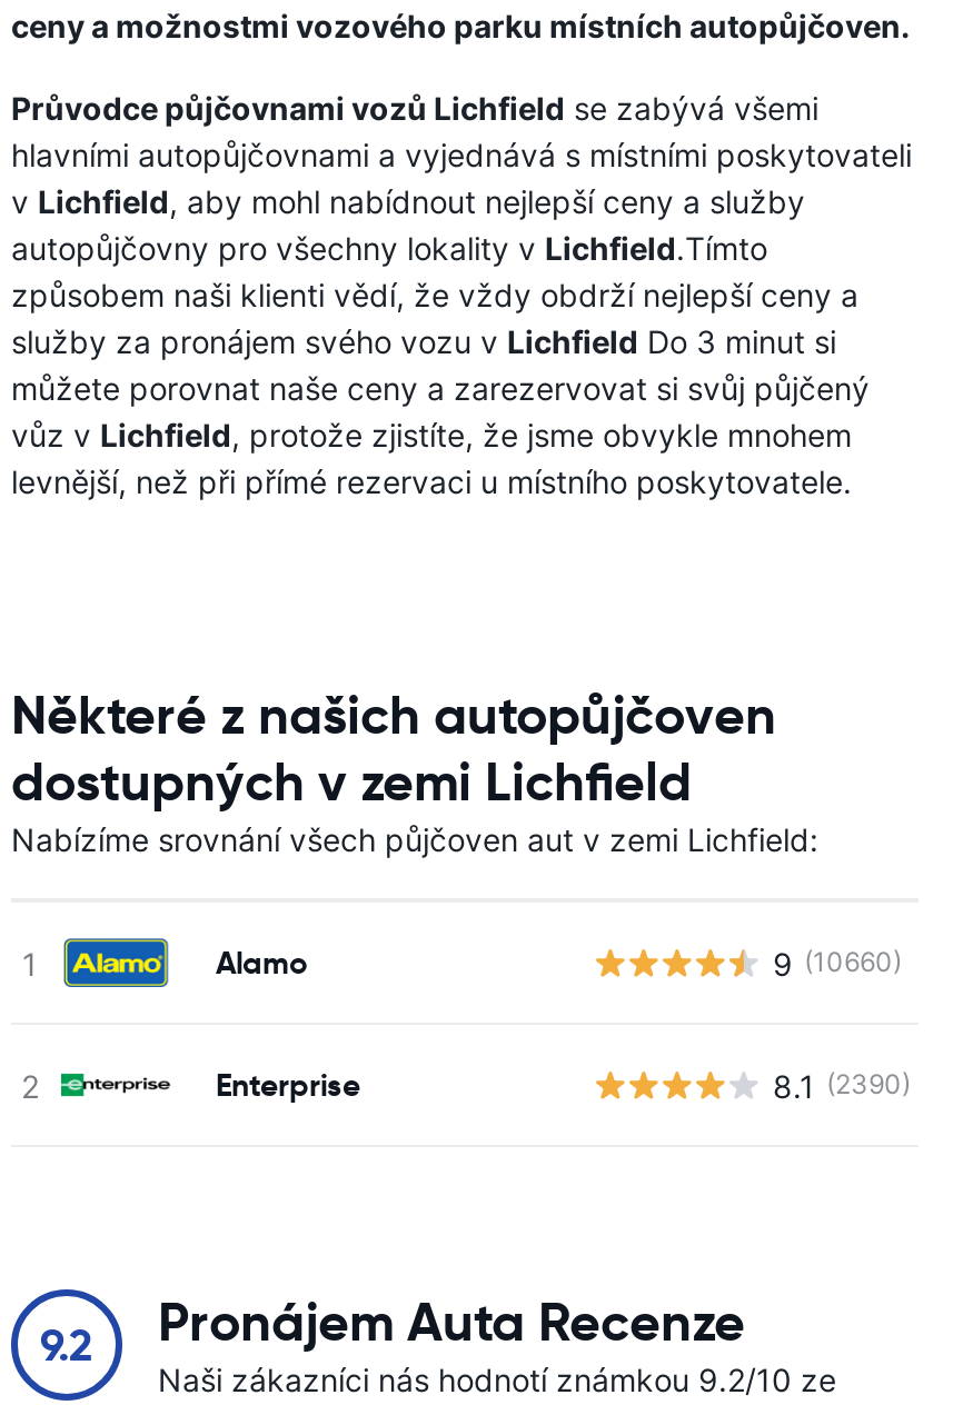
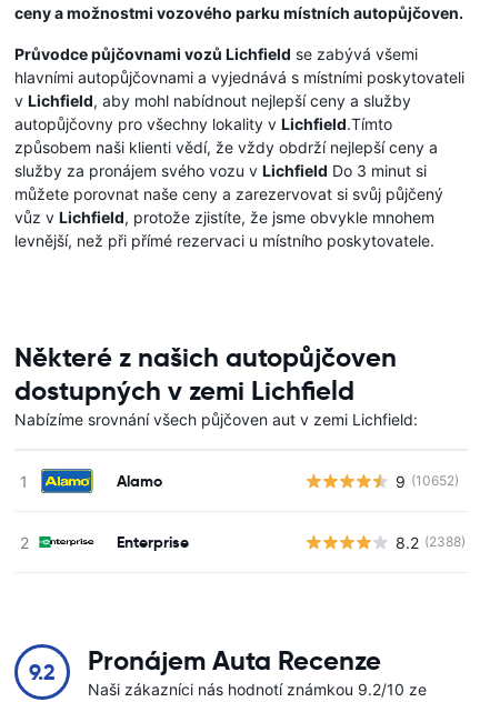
[773,944,902,981] 9 (10660) -> [395,472,458,490] 9 (10652)
[773,1066,911,1104] 8.1 (2390) -> [395,533,465,551] 8.2 (2388)

